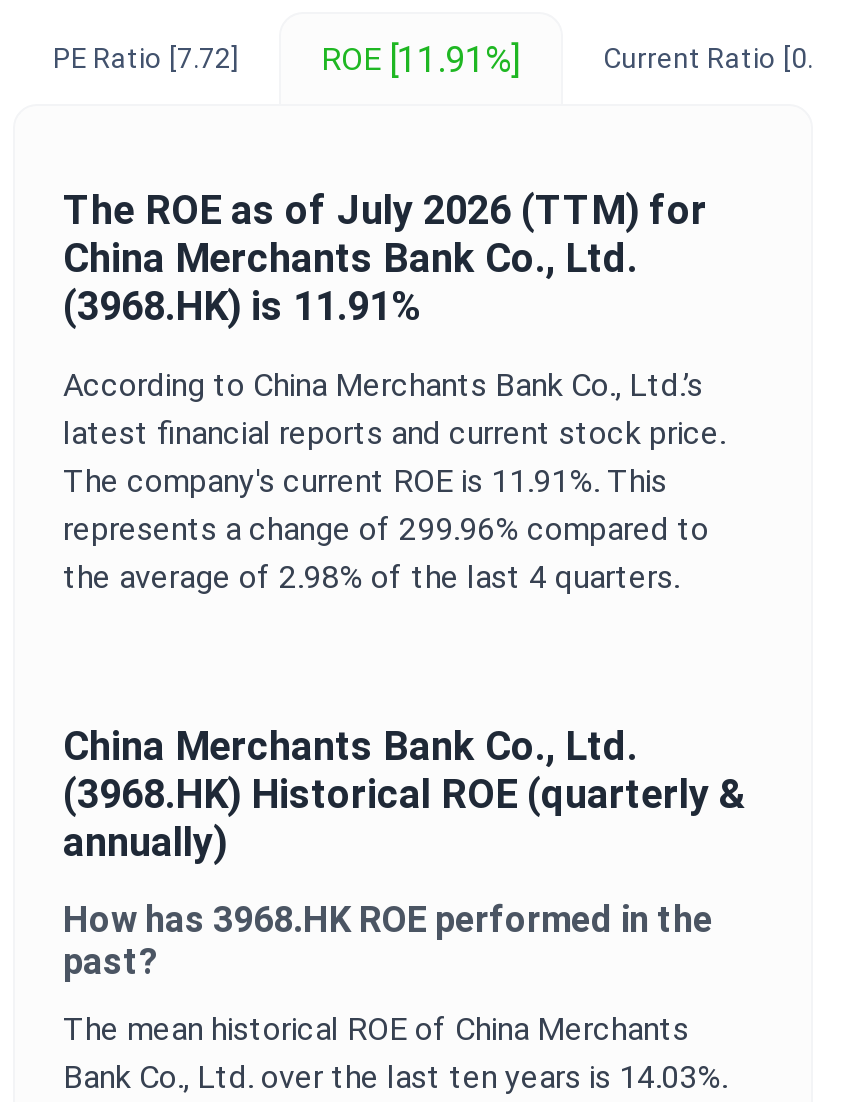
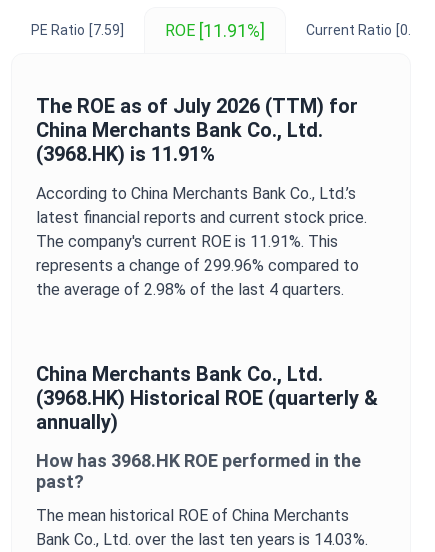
[53,42,239,74] PE Ratio [7.72] -> [31,22,124,38] PE Ratio [7.59]

